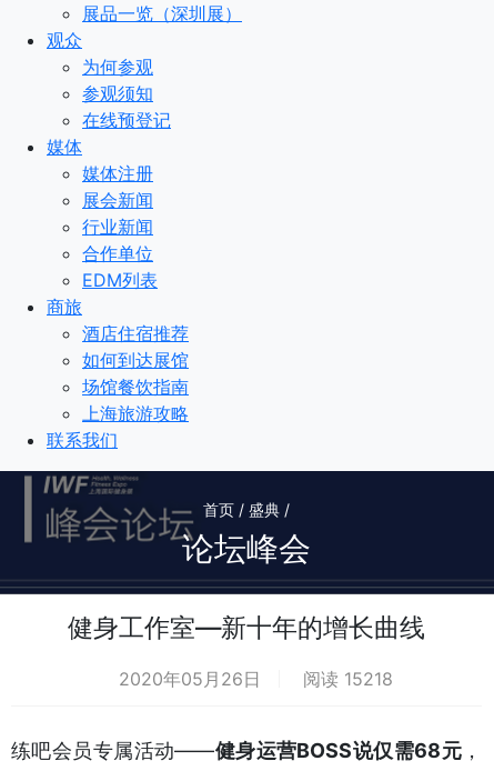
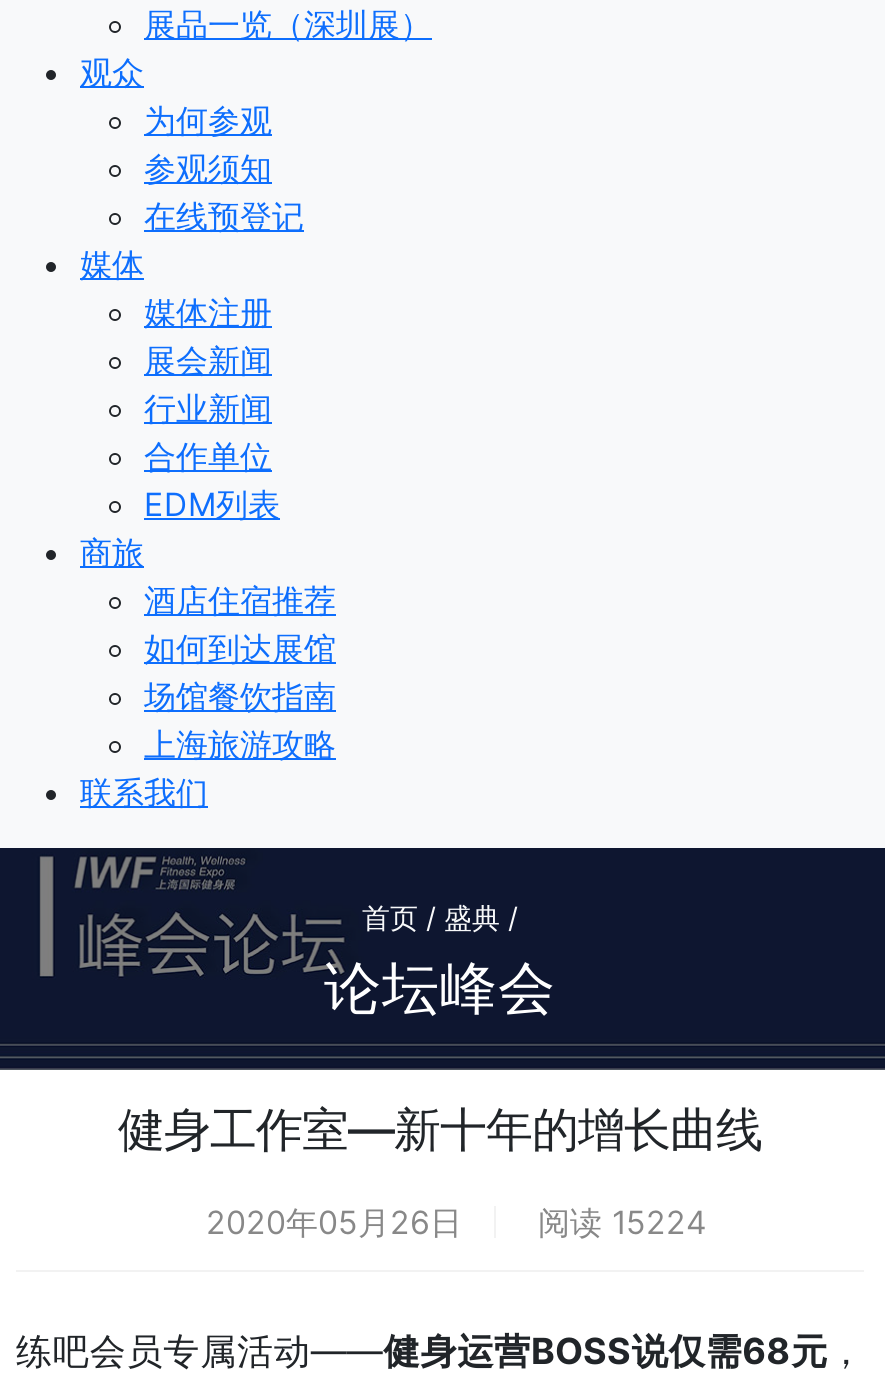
[118,668,392,690] 2020年05月26日 阅读 15218 -> [206,1202,706,1242] 2020年05月26日 阅读 15224

